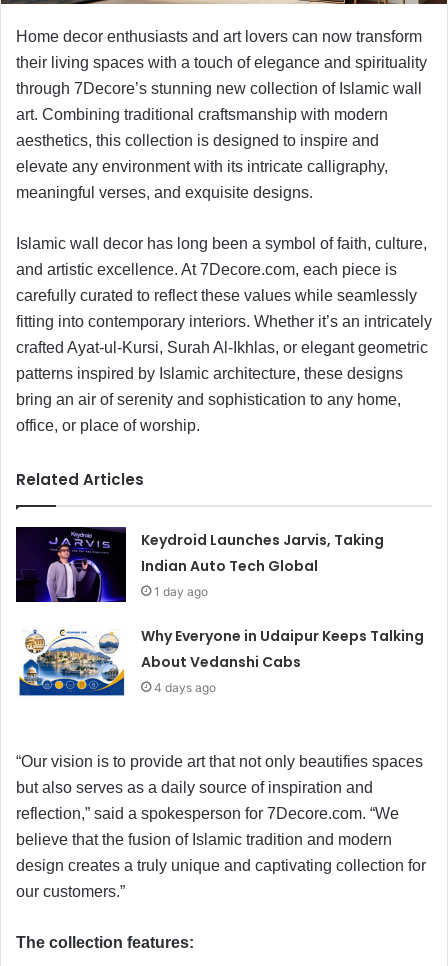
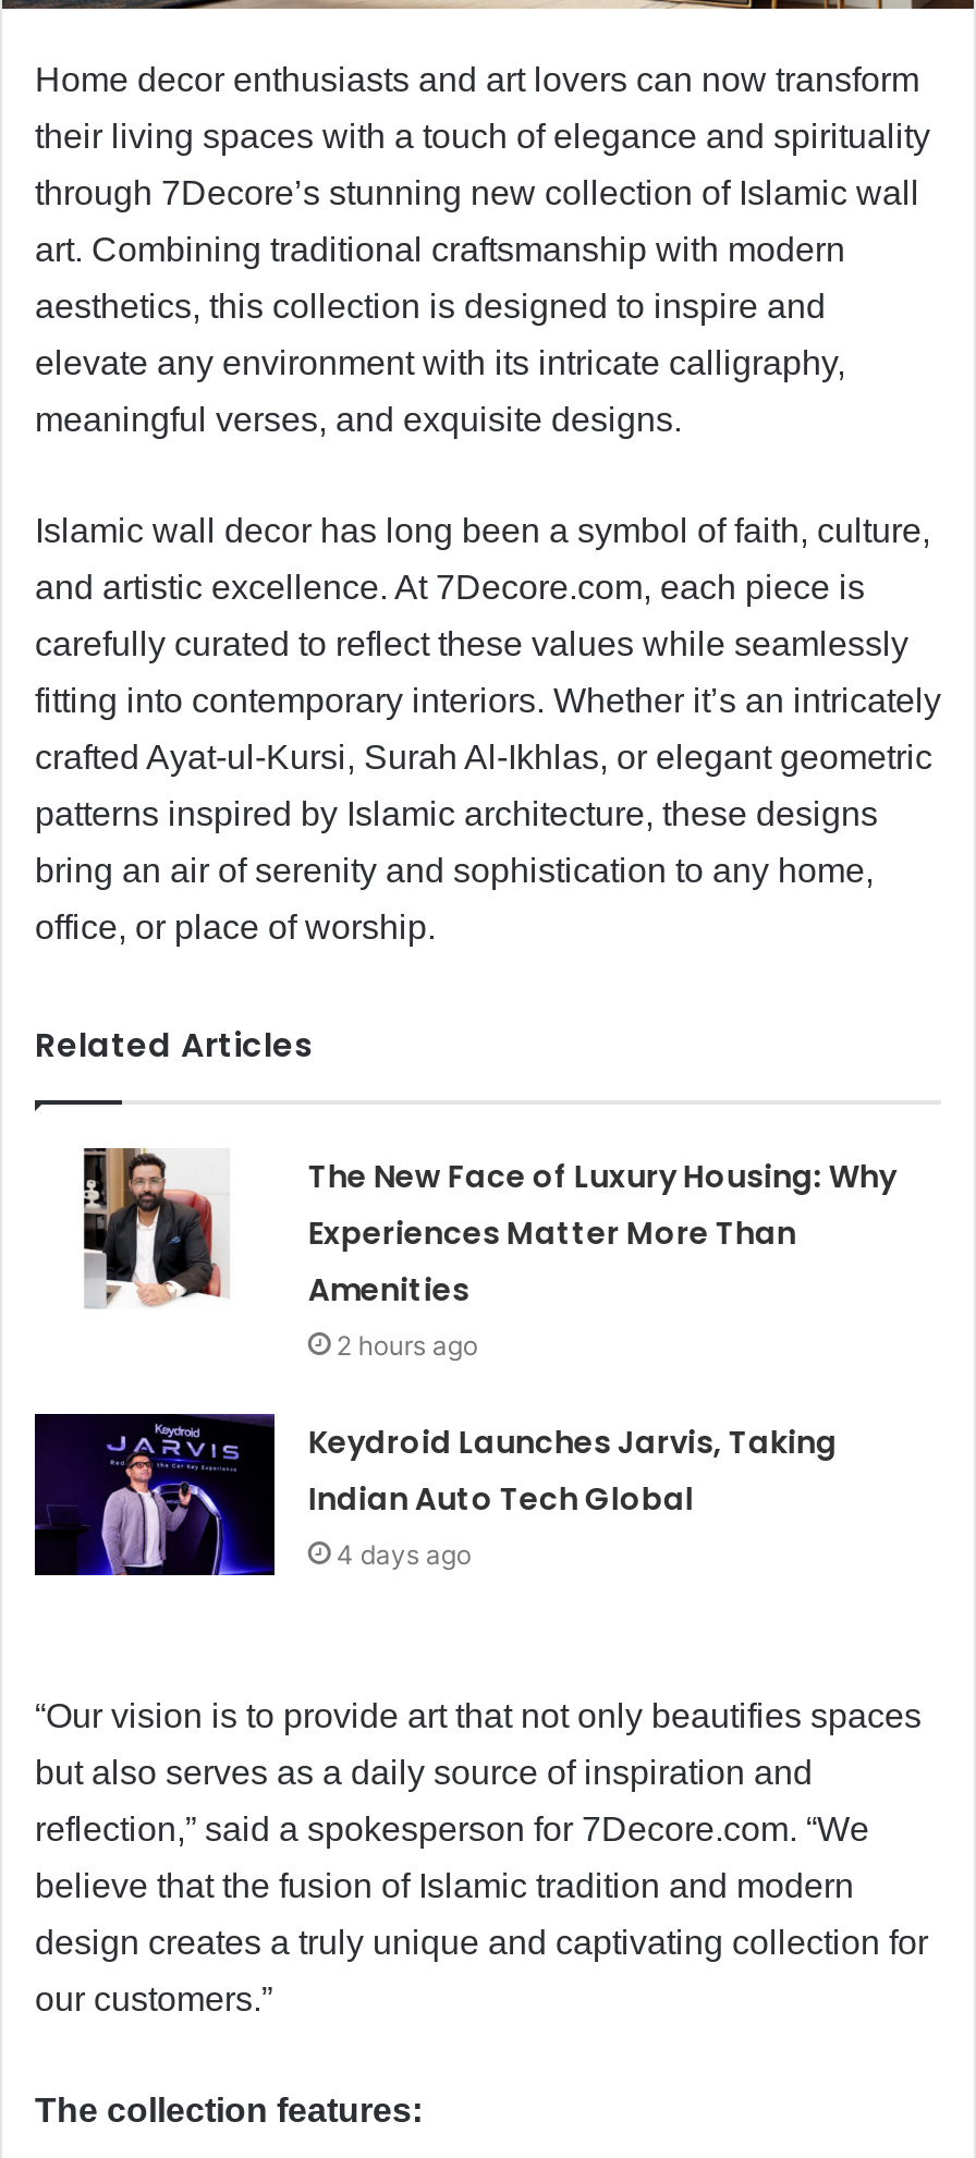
none -> [81,1146,896,1361] [image] | The New Face of Luxury Housing: Why | Experiences Matter More Than | Amenities | 2 hours ago
moved [16,527,384,603] -> [35,1414,837,1580]: [image] | Keydroid Launches Jarvis, Taking | Indian Auto Tech Global
[16,584,424,697] [image] | 1 day ago | Why Everyone in Udaipur Keeps Talking | About Vedanshi Cabs -> none

